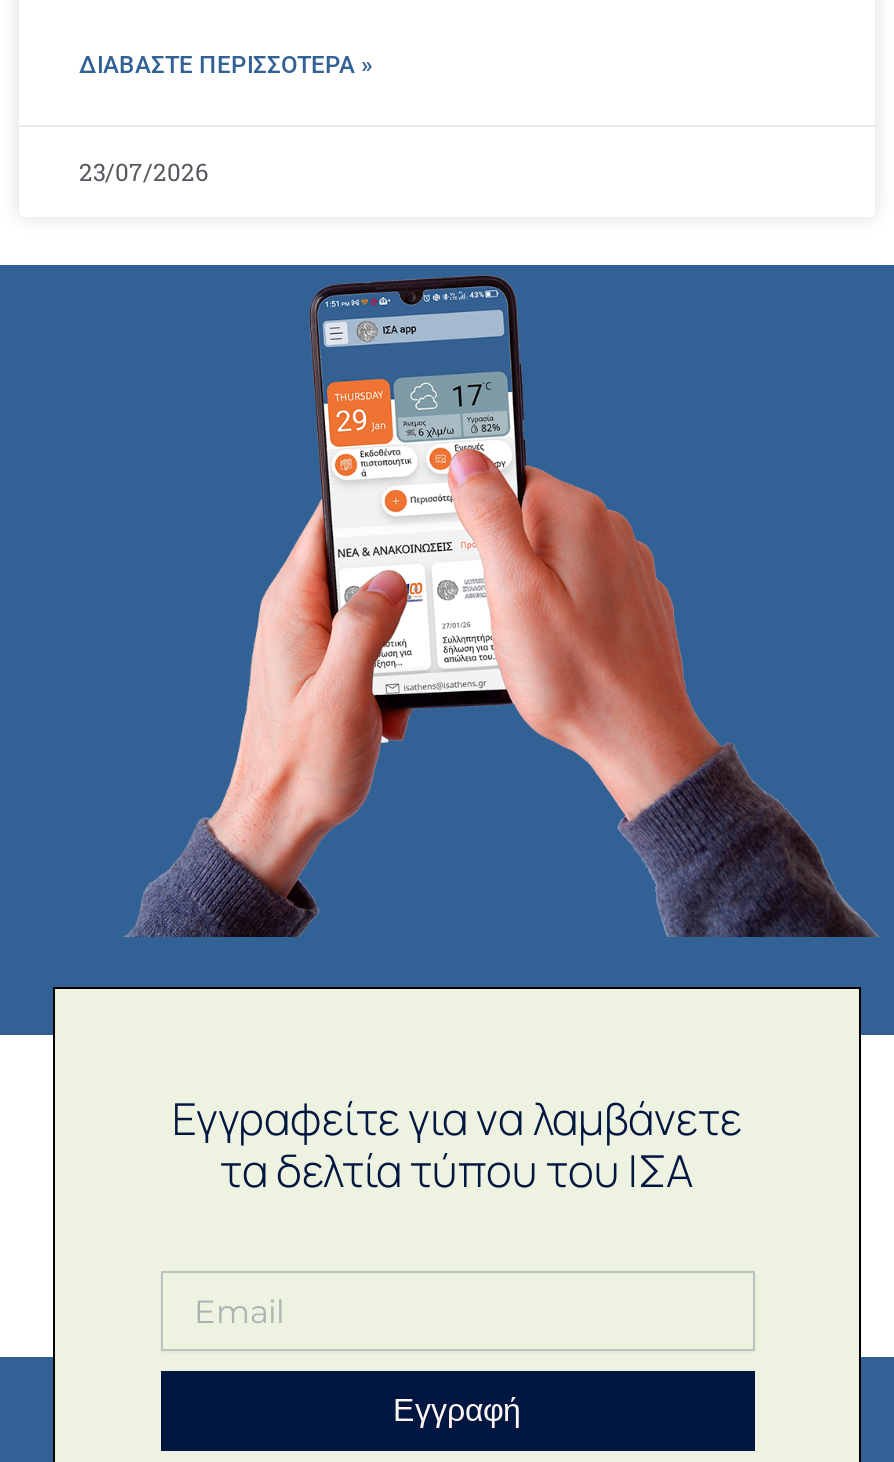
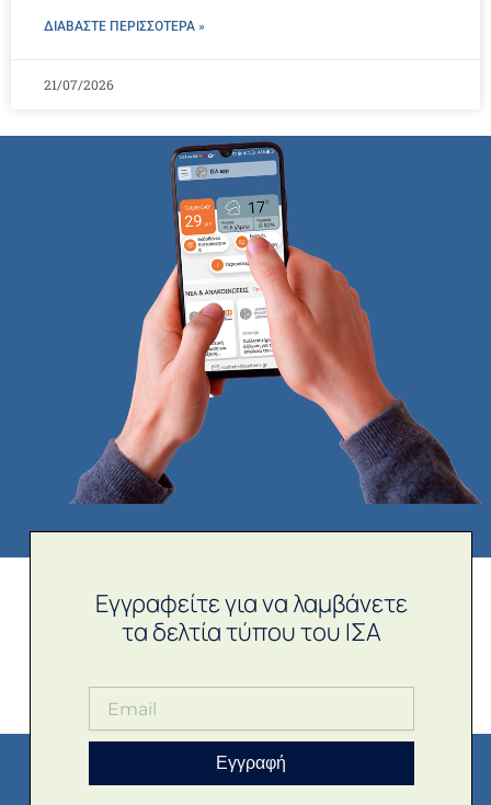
[79,155,209,187] 23/07/2026 -> [44,76,114,93] 21/07/2026

